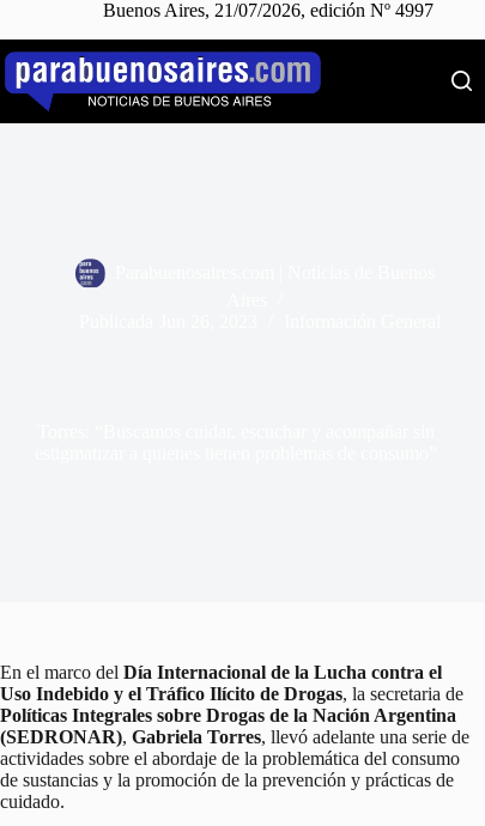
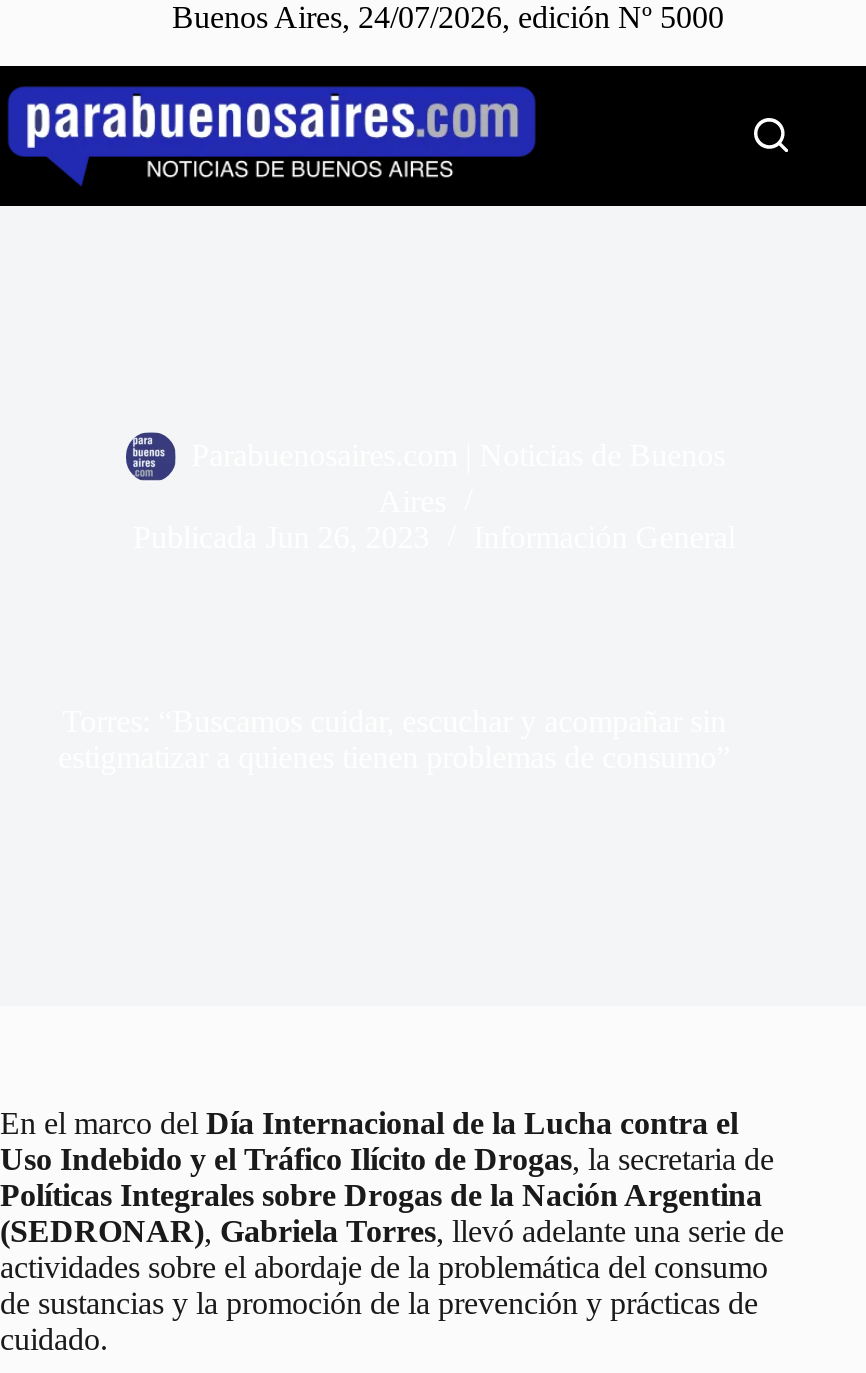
[103,0,434,20] Buenos Aires, 21/07/2026, edición Nº 4997 -> [172,0,724,34] Buenos Aires, 24/07/2026, edición Nº 5000

